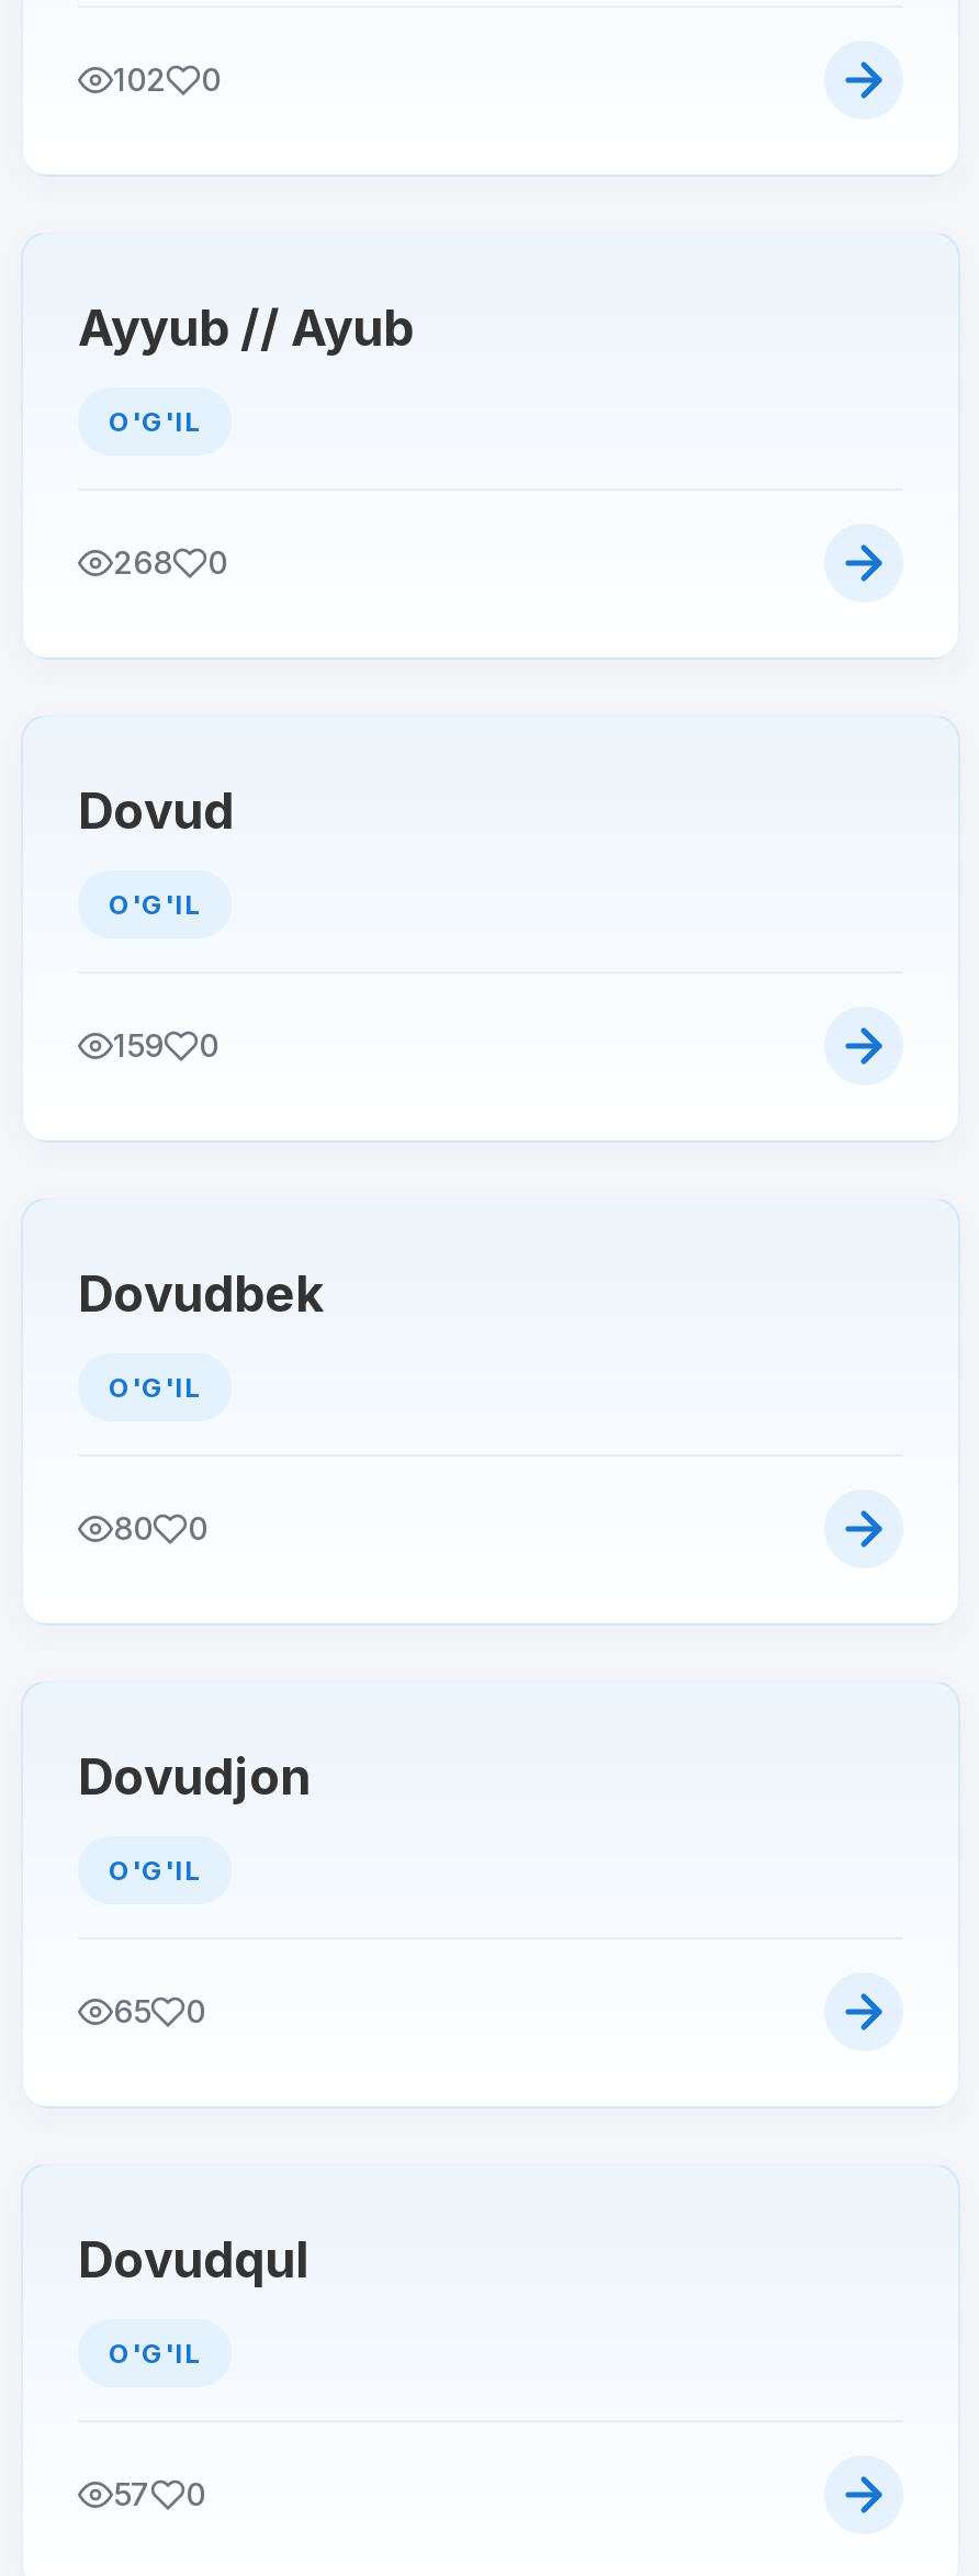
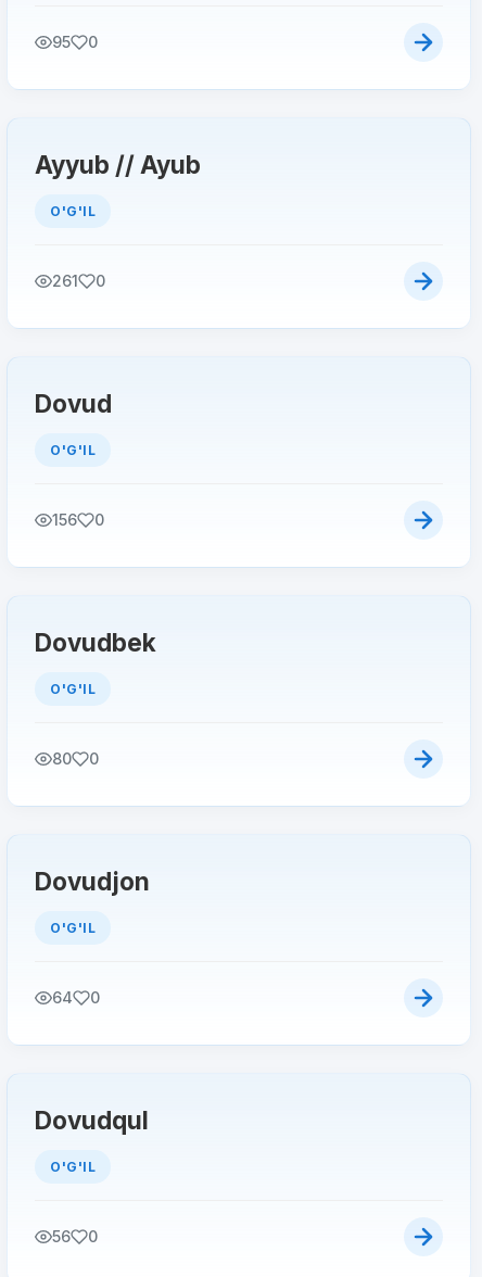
[113,61,221,98] 102 0 -> [52,33,98,51] 95 0
[113,544,227,581] 268 0 -> [52,272,105,290] 261 0
[113,1026,218,1064] 159 0 -> [52,510,104,529] 156 0
[113,1992,205,2030] 65 0 -> [52,988,100,1007] 64 0
[113,2475,205,2513] 57 0 -> [52,1227,98,1246] 56 0

